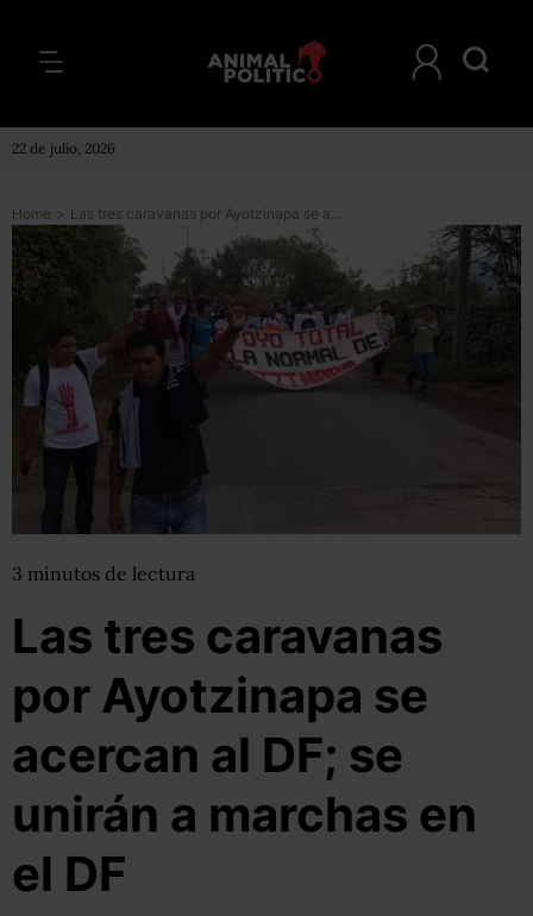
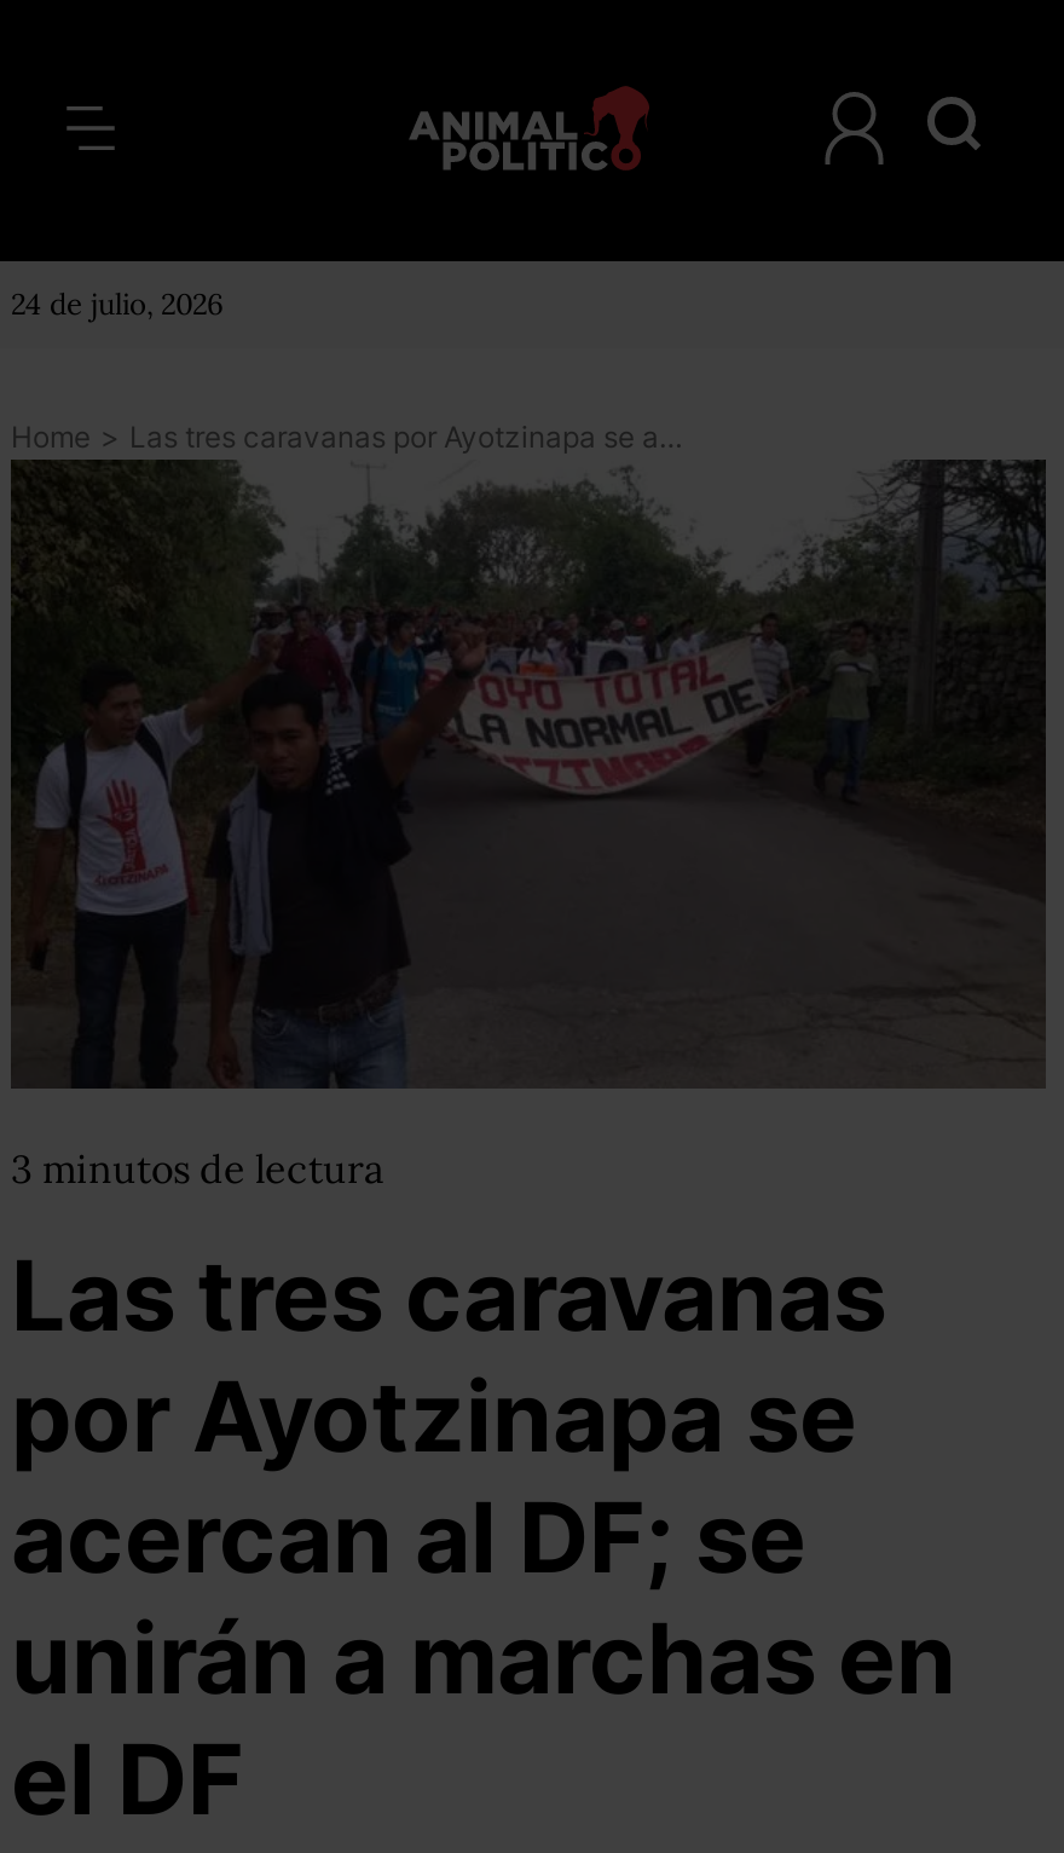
[12,139,115,157] 22 de julio, 2026 -> [11,285,224,322] 24 de julio, 2026

